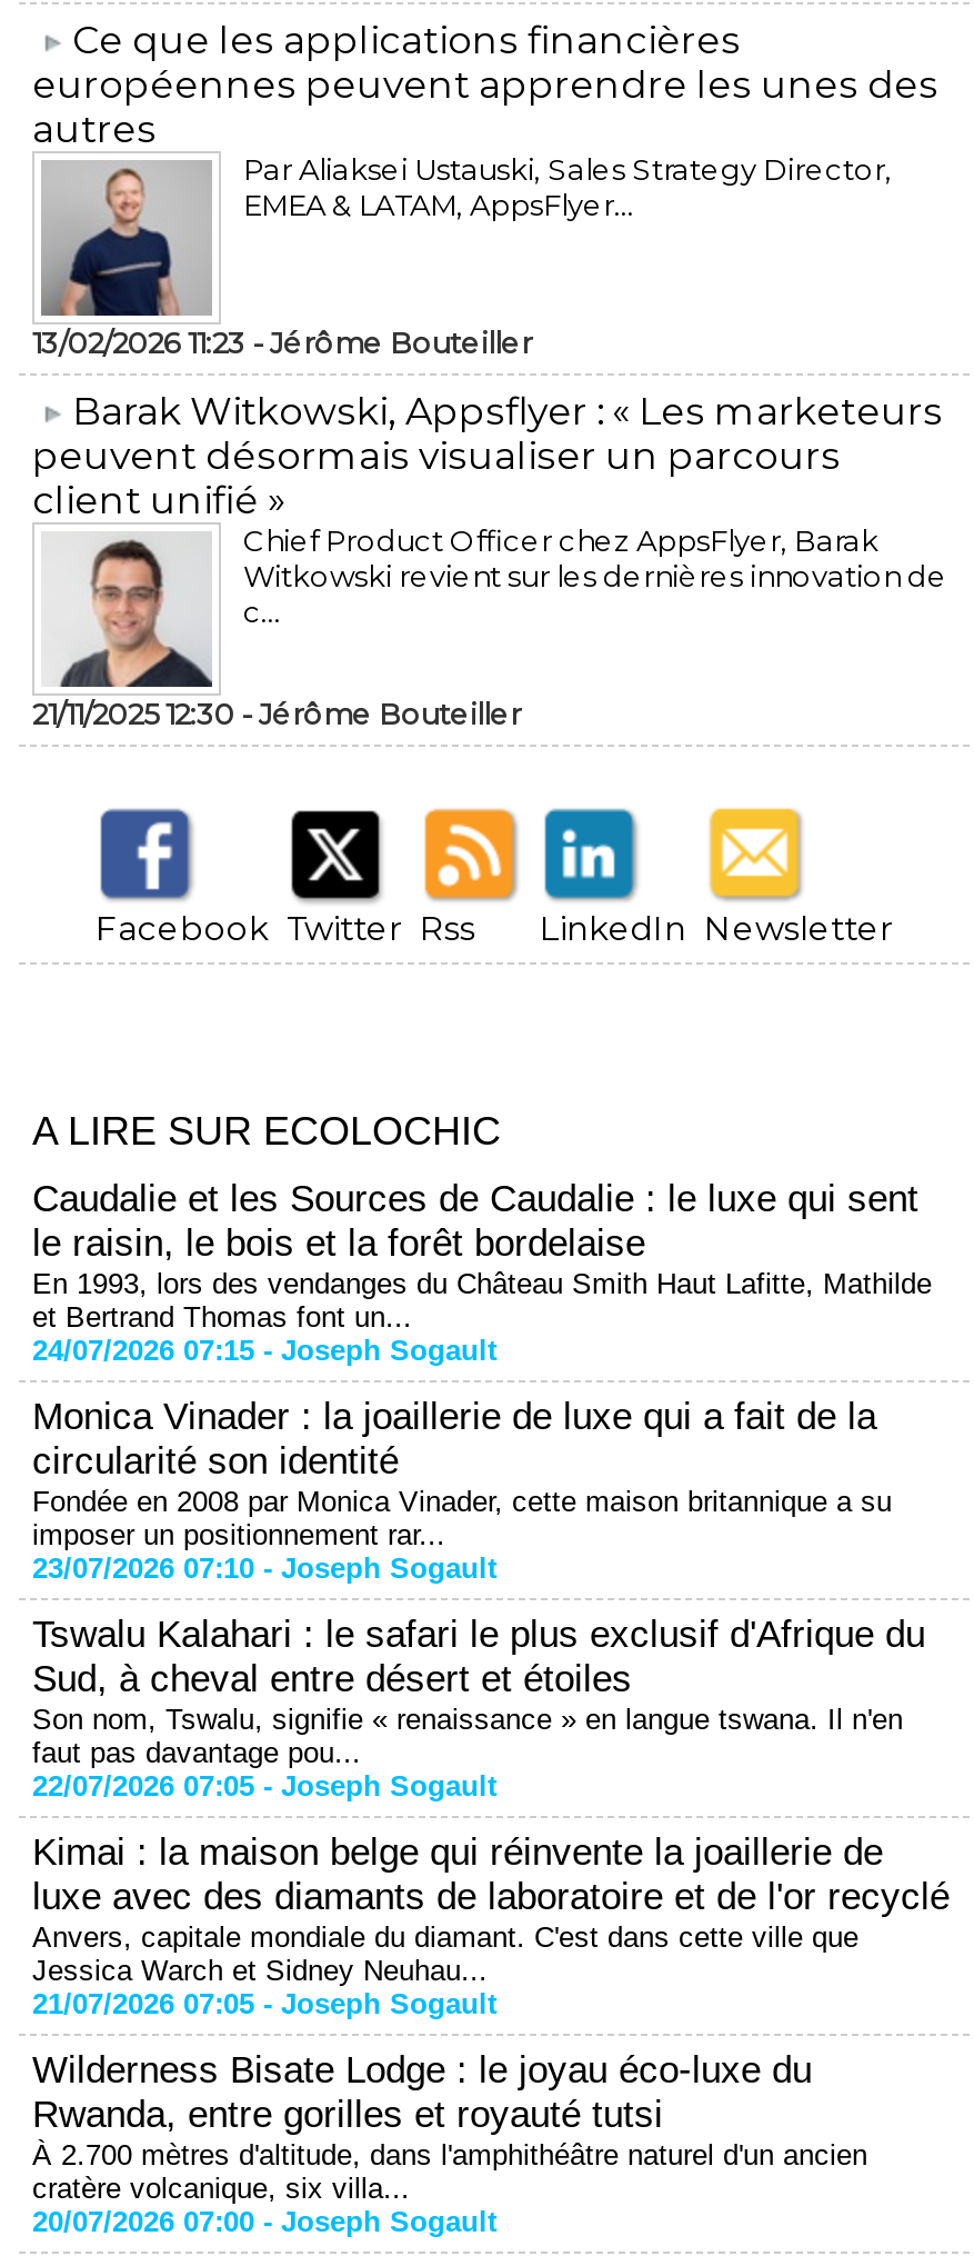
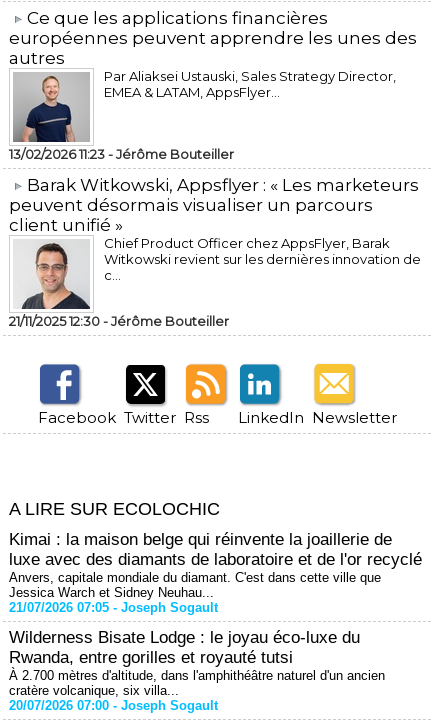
[32,1178,932,1803] Caudalie et les Sources de Caudalie : le luxe qui sent | le raisin, le bois et la forêt bordelaise | En 1993, lors des vendanges du Château Smith Haut Lafitte, Mathilde | et Bertrand Thomas font un... | 24/07/2026 07:15 - Joseph Sogault | Monica Vinader : la joaillerie de luxe qui a fait de la | circularité son identité | Fondée en 2008 par Monica Vinader, cette maison britannique a su | imposer un positionnement rar... | 23/07/2026 07:10 - Joseph Sogault | Tswalu Kalahari : le safari le plus exclusif d'Afrique du | Sud, à cheval entre désert et étoiles | Son nom, Tswalu, signifie « renaissance » en langue tswana. Il n'en | faut pas davantage pou... | 22/07/2026 07:05 - Joseph Sogault -> none

